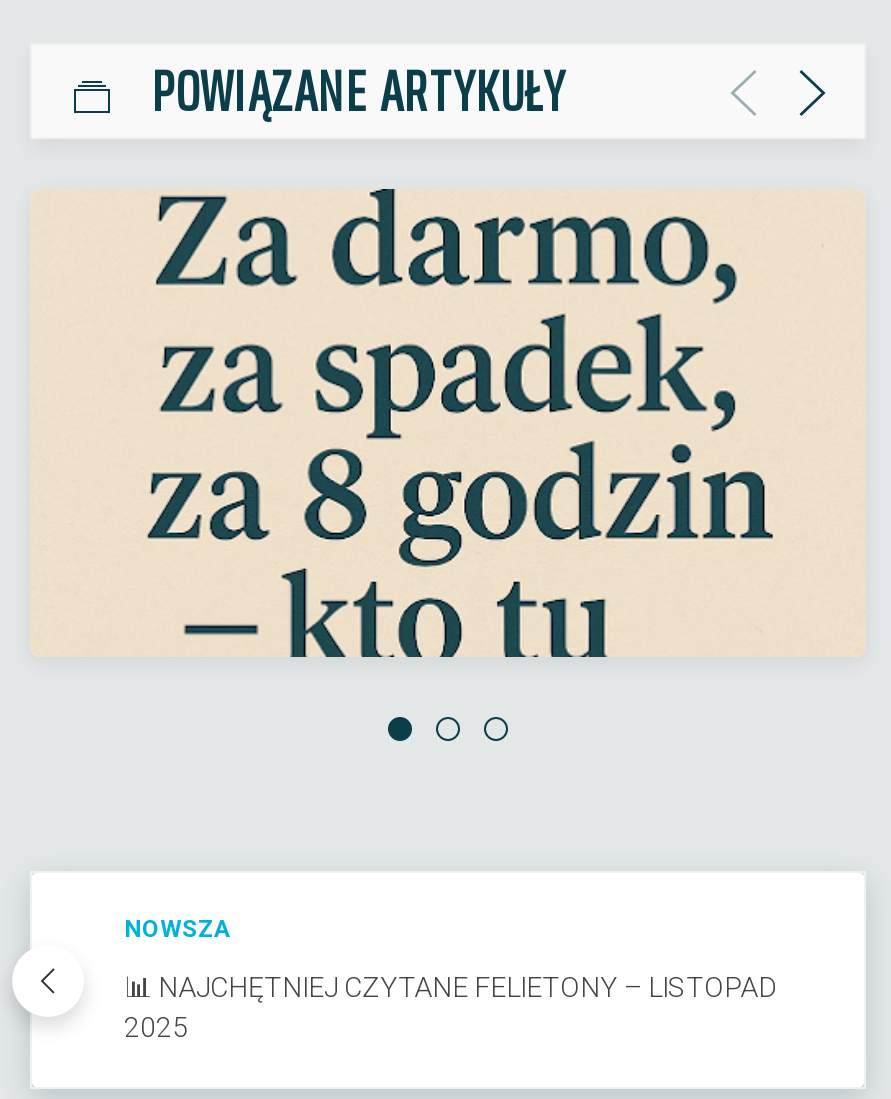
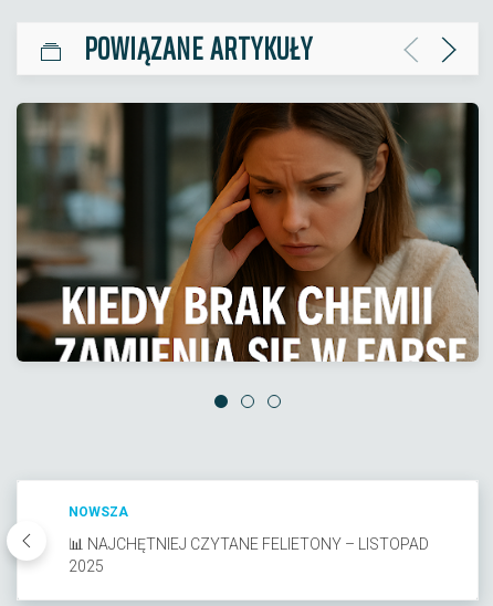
[30,189,866,659] [image] -> [15,102,480,363] [image]

